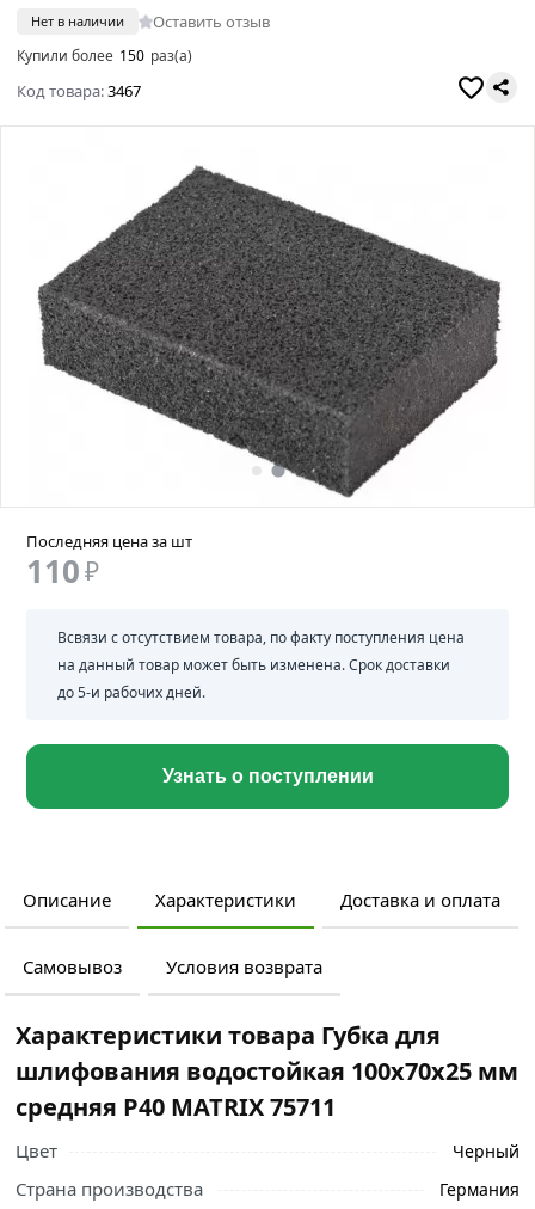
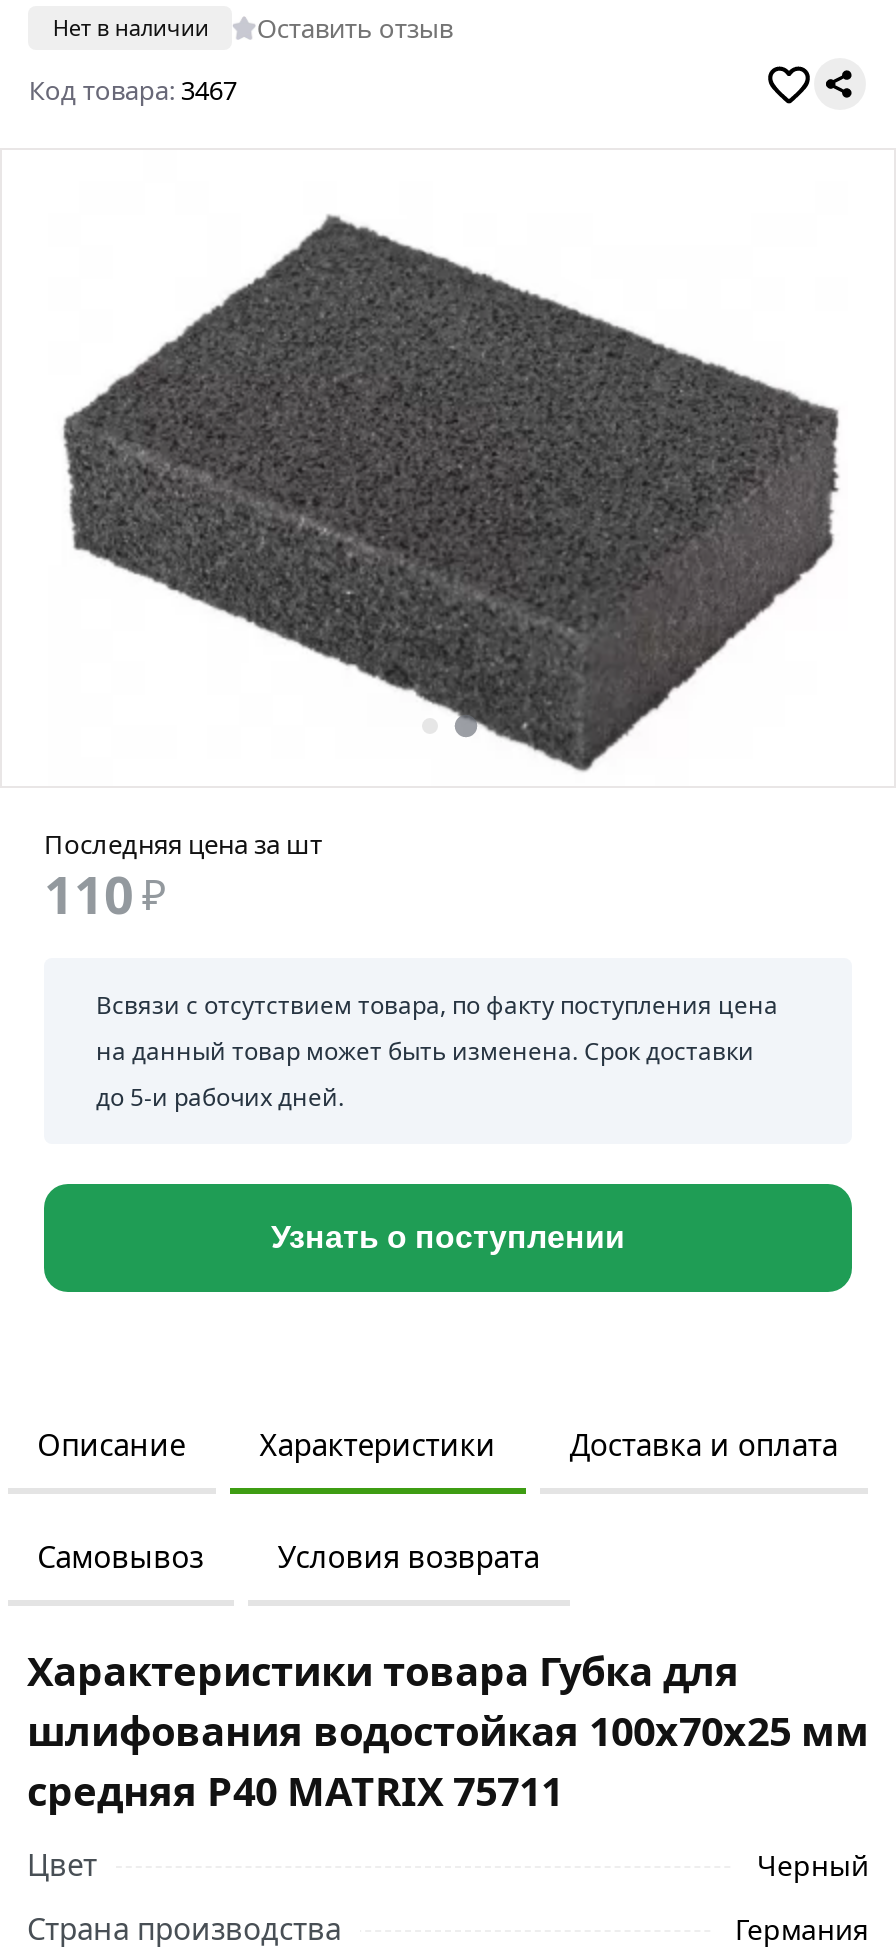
[17,45,193,66] Купили более 150 раз(а) -> none

